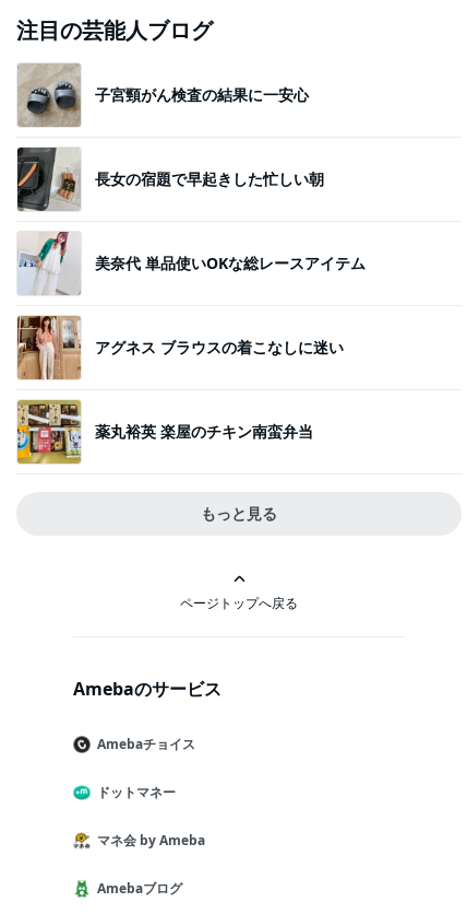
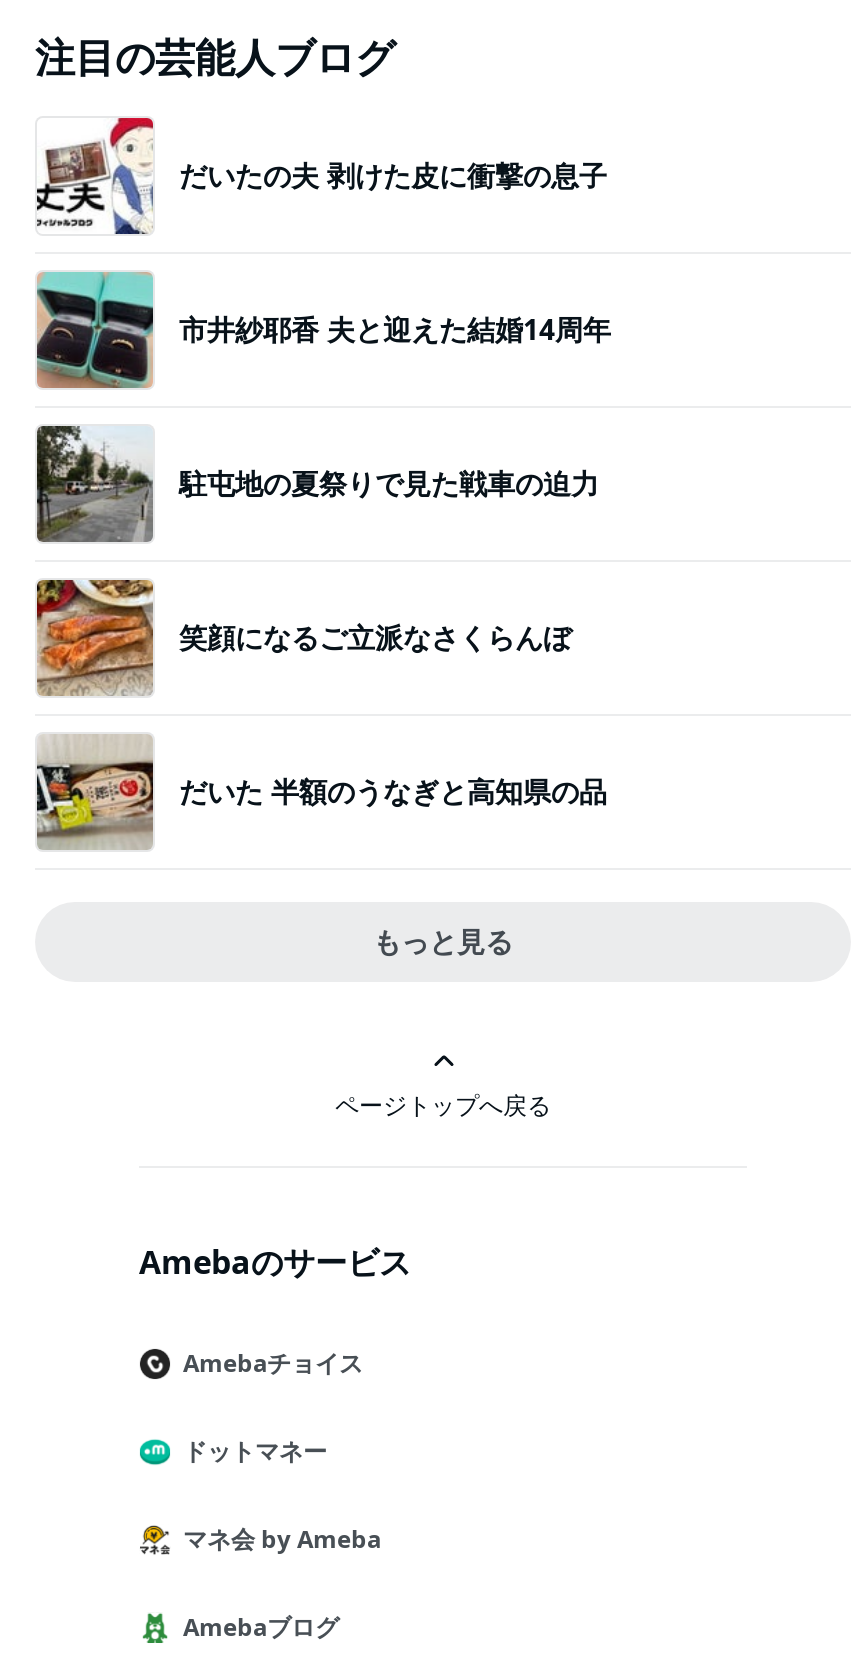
[16,62,309,128] [image] | 子宮頸がん検査の結果に一安心 -> [37,116,607,236] [image] | だいたの夫 剥けた皮に衝撃の息子
[16,147,324,212] [image] | 長女の宿題で早起きした忙しい朝 -> [35,270,611,390] [image] | 市井紗耶香 夫と迎えた結婚14周年
[17,231,366,295] [image] | 美奈代 単品使いOKな総レースアイテム -> [35,424,599,544] [image] | 駐屯地の夏祭りで見た戦車の迫力
[16,315,344,379] [image] | アグネス ブラウスの着こなしに迷い -> [35,578,571,696] [image] | 笑顔になるご立派なさくらんぼ
[16,400,313,465] [image] | 薬丸裕英 楽屋のチキン南蛮弁当 -> [35,736,607,850] [image] | だいた 半額のうなぎと高知県の品

